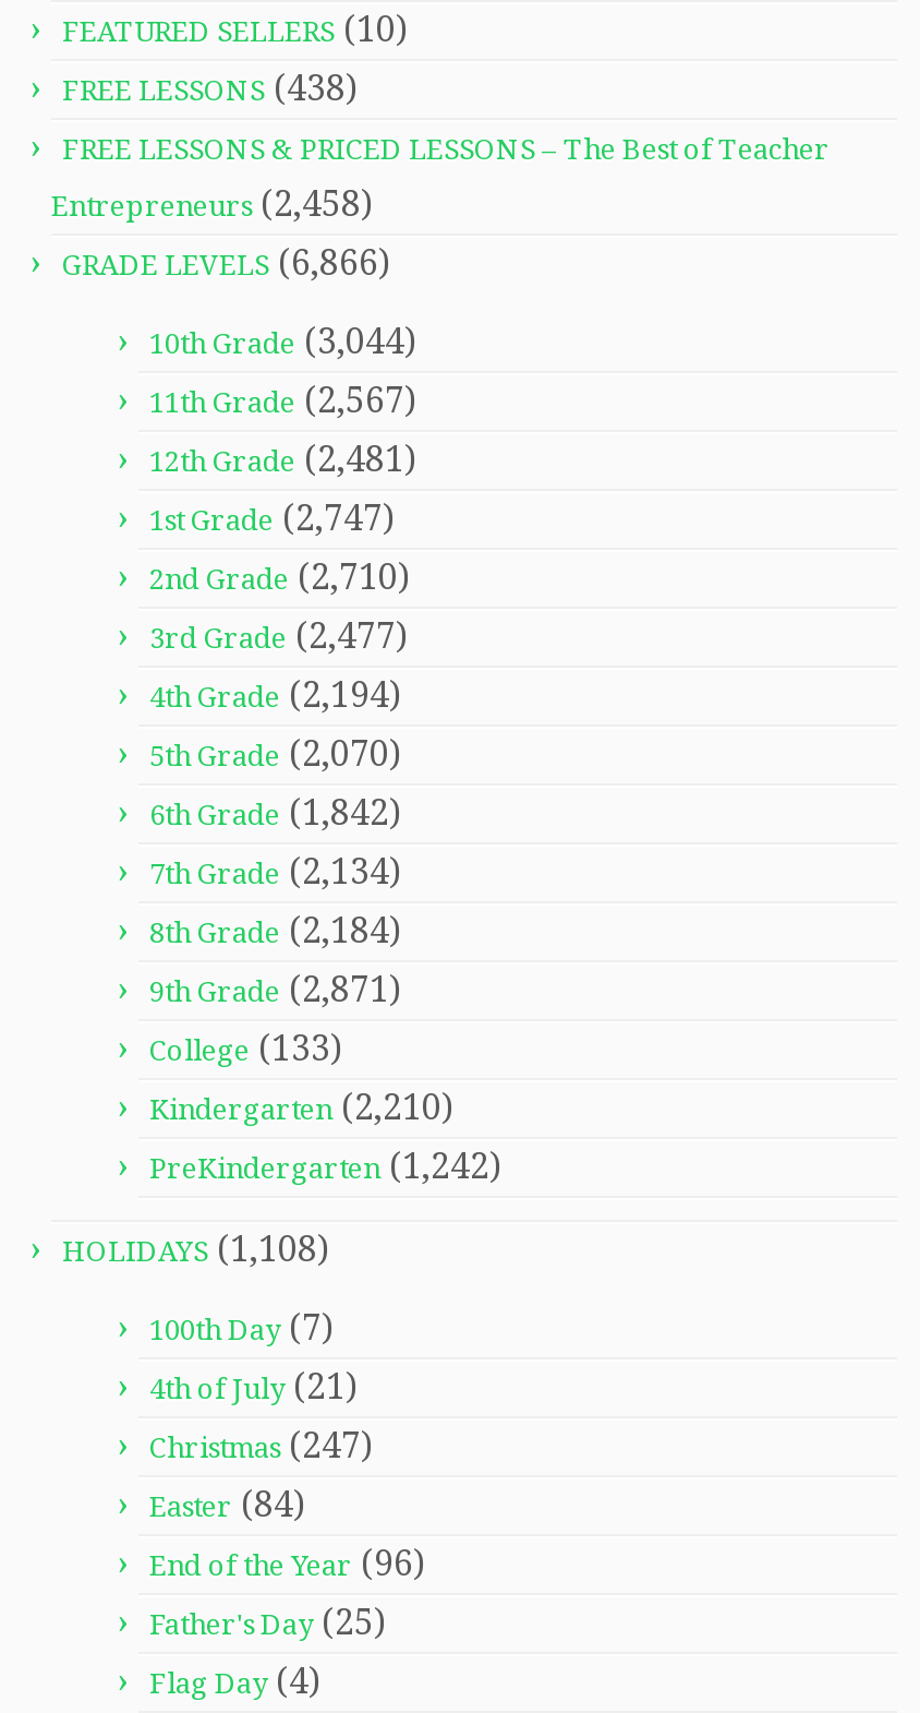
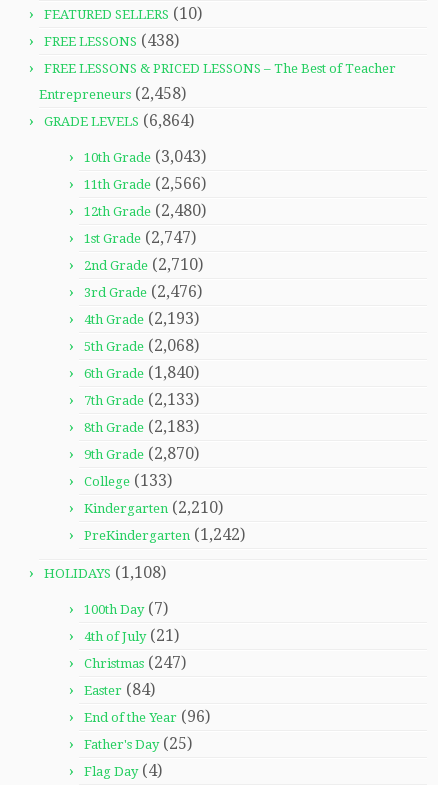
[62,242,389,284] GRADE LEVELS (6,866) -> [44,111,194,130] GRADE LEVELS (6,864)
[149,321,415,362] 10th Grade (3,044) -> [84,147,206,166] 10th Grade (3,043)
[149,380,415,421] 11th Grade (2,567) -> [84,174,206,193] 11th Grade (2,566)
[149,439,415,480] 12th Grade (2,481) -> [84,201,206,220] 12th Grade (2,480)
[149,615,407,657] 3rd Grade (2,477) -> [84,282,202,301] 3rd Grade (2,476)
[149,674,400,716] 4th Grade (2,194) -> [84,309,199,328] 4th Grade (2,193)
[149,733,400,775] 5th Grade (2,070) -> [84,336,199,355] 5th Grade (2,068)
[149,792,400,834] 6th Grade (1,842) -> [84,363,199,382] 6th Grade (1,840)
[149,851,400,893] 7th Grade (2,134) -> [84,390,199,409] 7th Grade (2,133)
[149,910,400,951] 8th Grade (2,184) -> [84,417,199,436] 8th Grade (2,183)
[149,969,400,1010] 9th Grade (2,871) -> [84,444,199,463] 9th Grade (2,870)

